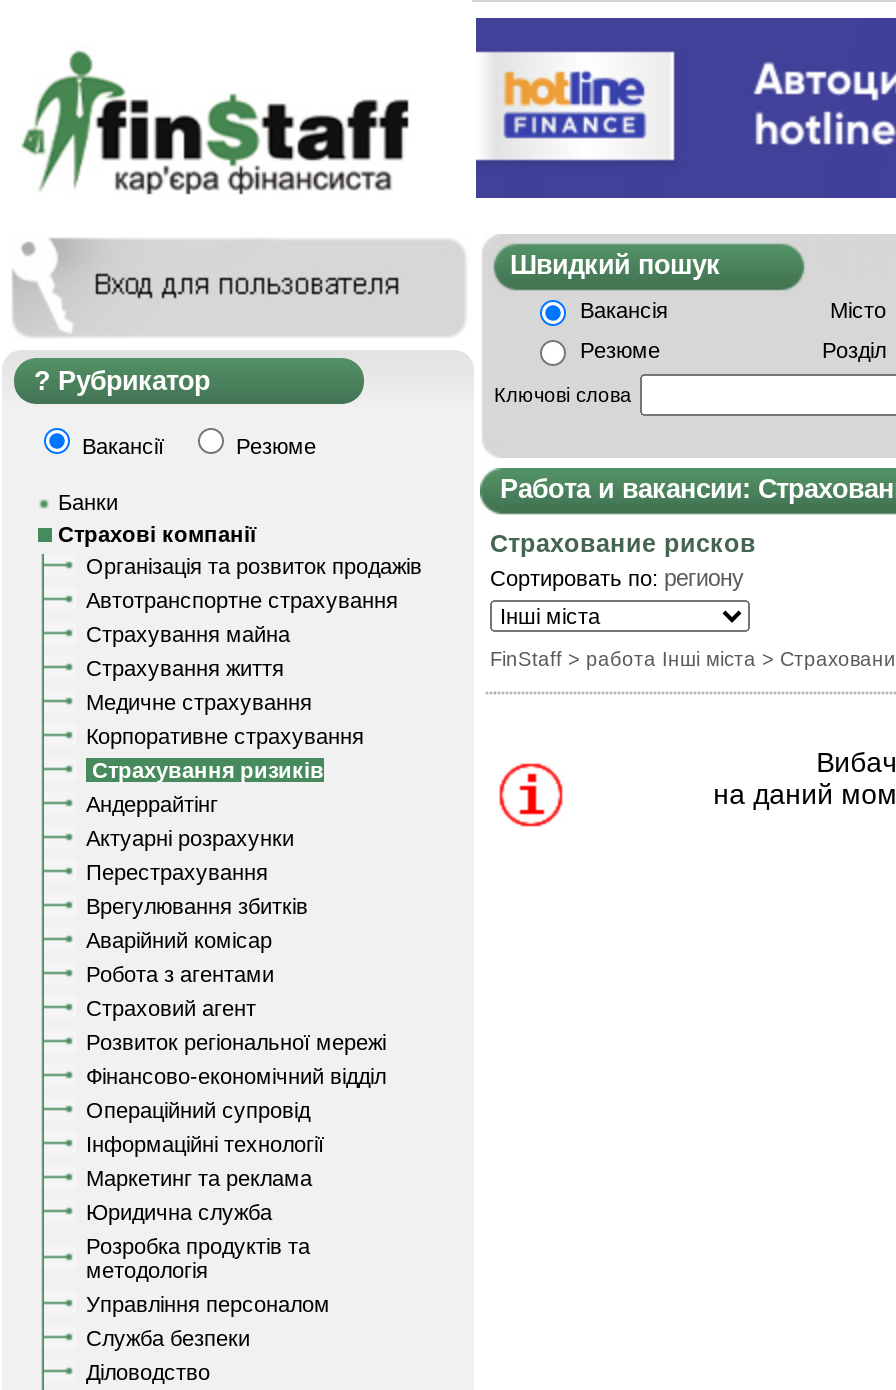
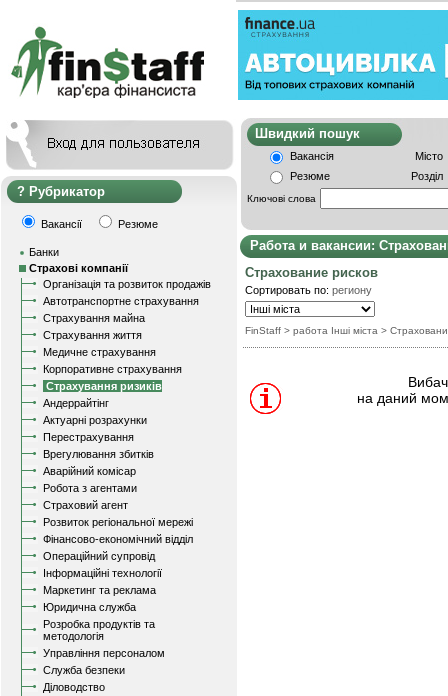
[474,16,890,200] [image] -> [237,9,445,101] [image]

